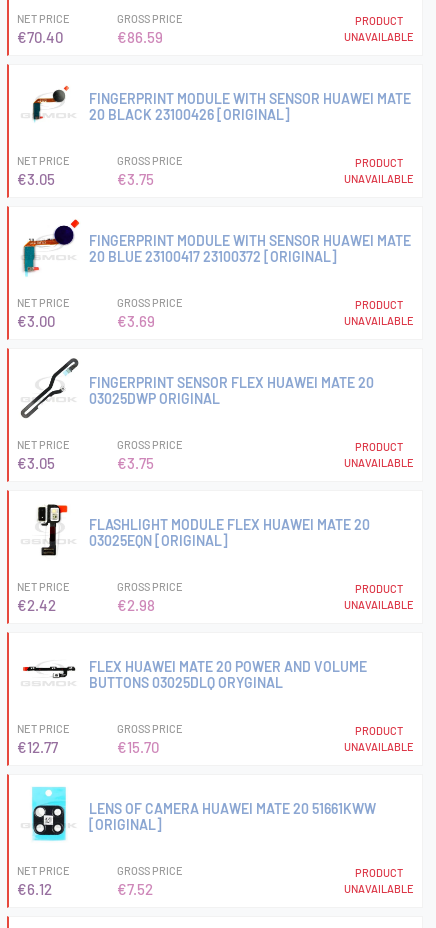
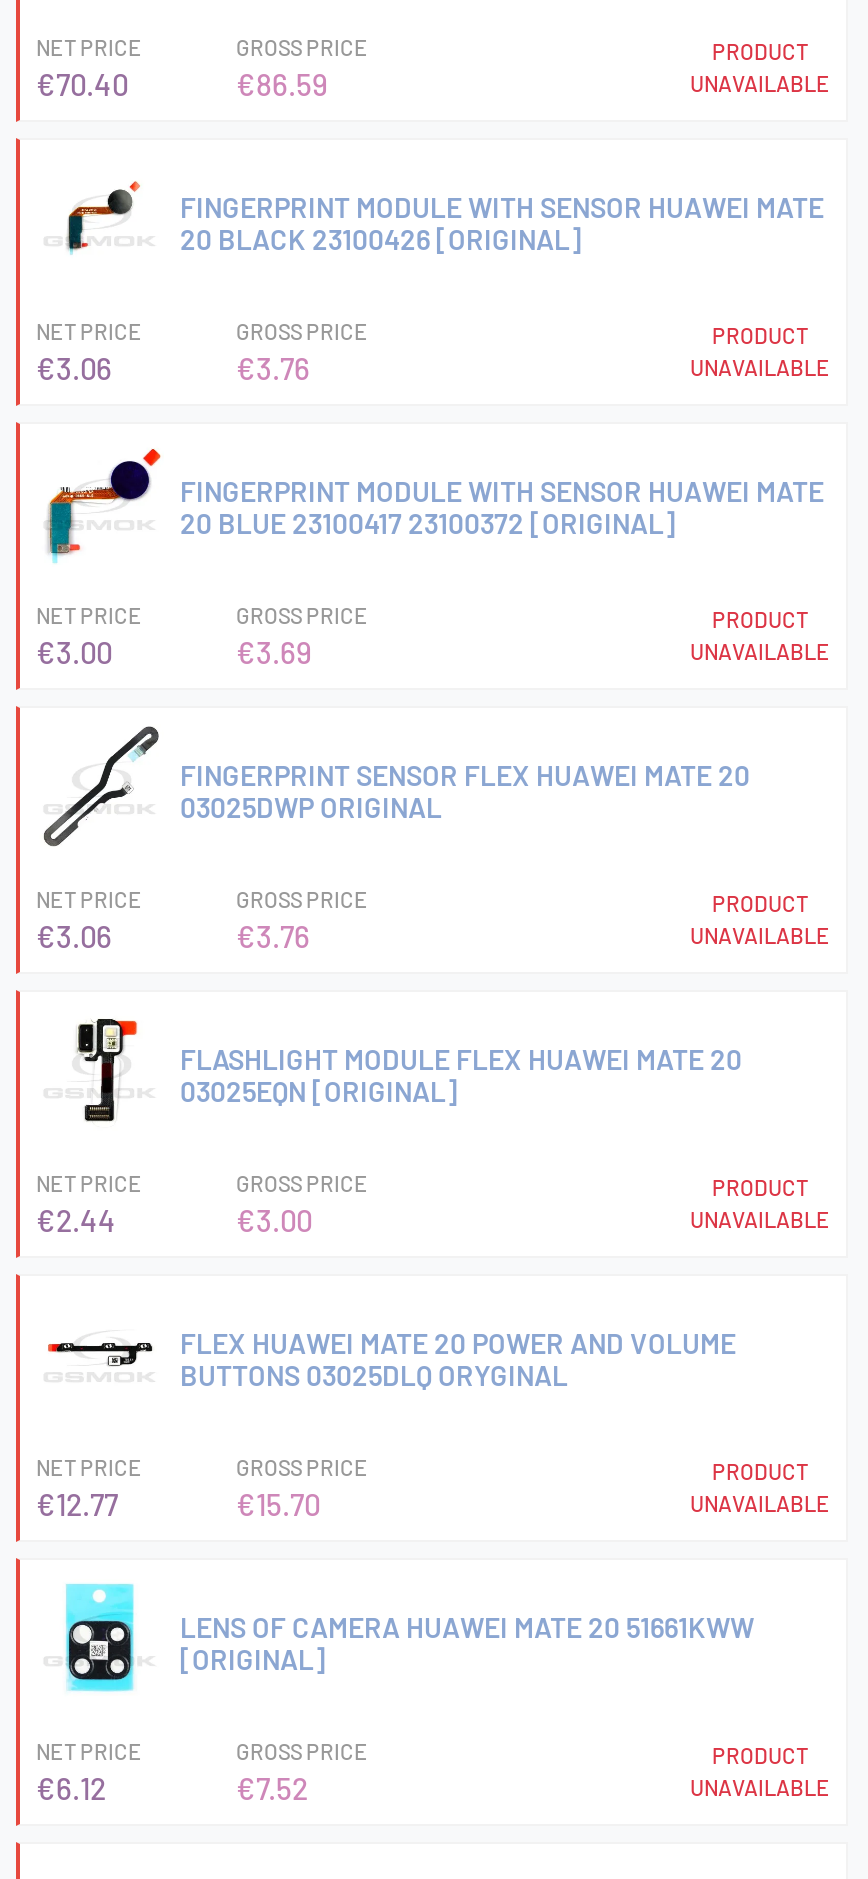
[17,170,55,188] €3.05 -> [36,350,112,386] €3.06
[117,170,154,188] €3.75 -> [236,350,310,386] €3.76
[17,454,55,472] €3.05 -> [36,918,112,954] €3.06
[117,454,154,472] €3.75 -> [236,918,310,954] €3.76
[17,596,56,614] €2.42 -> [36,1202,116,1238] €2.44
[117,596,155,614] €2.98 -> [236,1202,312,1238] €3.00

